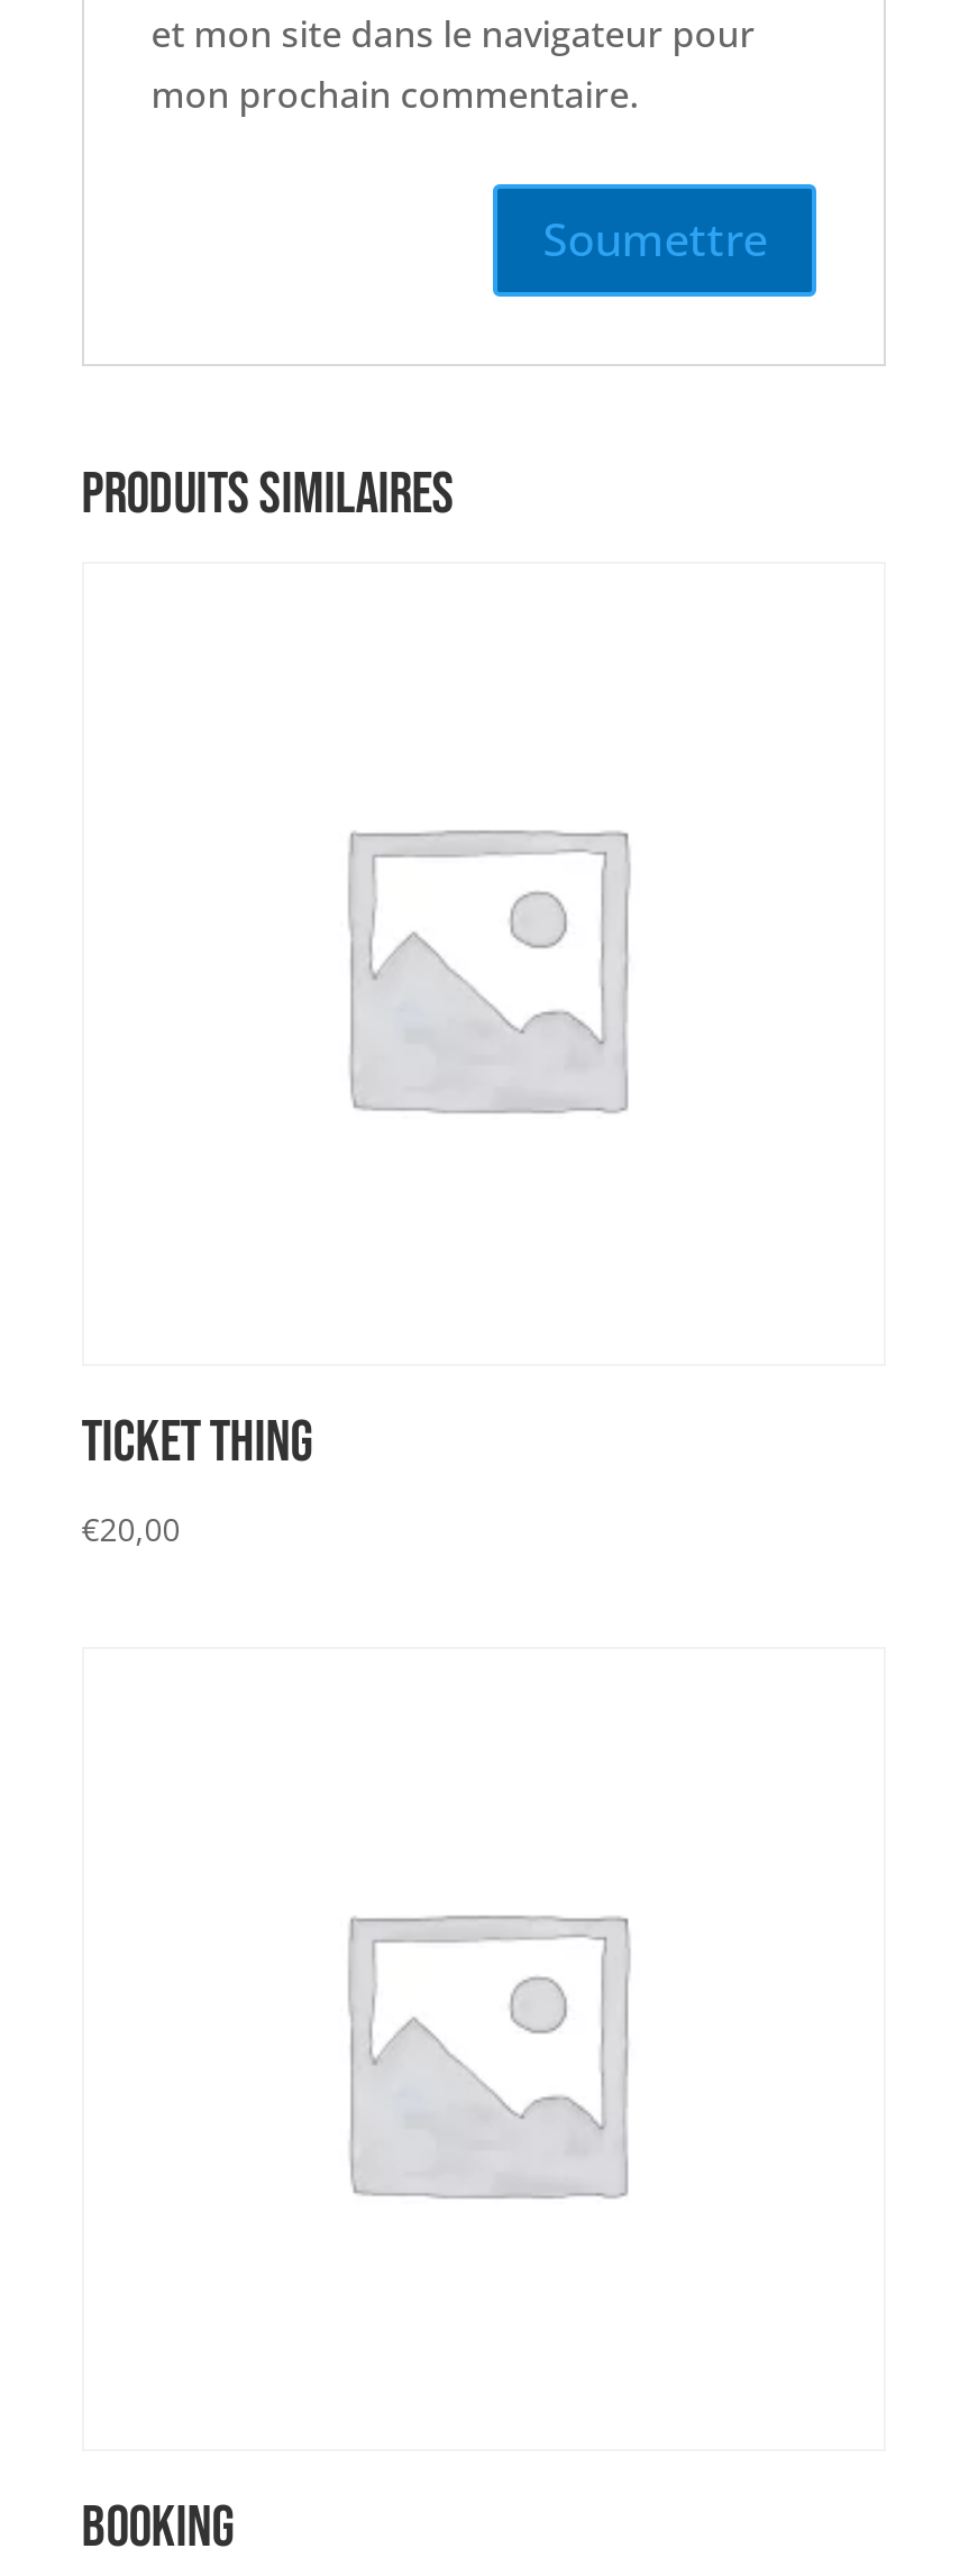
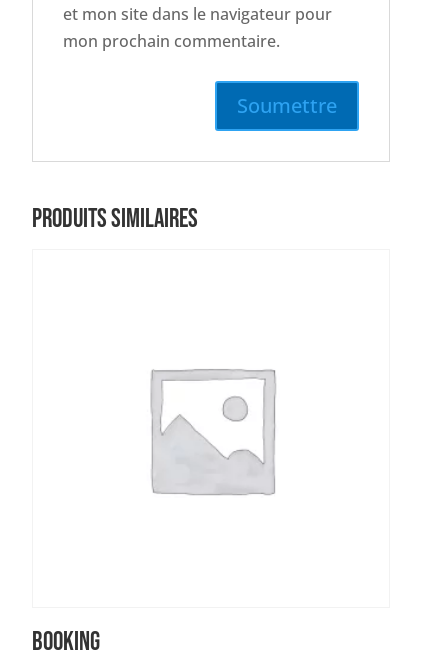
[82,1408,313,1550] TICKET THING | €20,00 -> none

